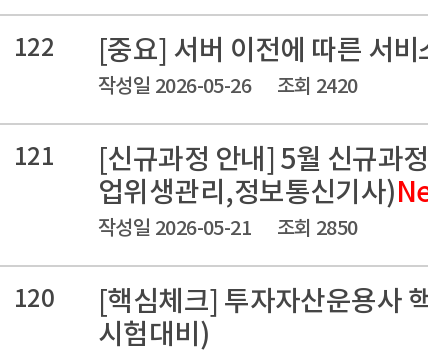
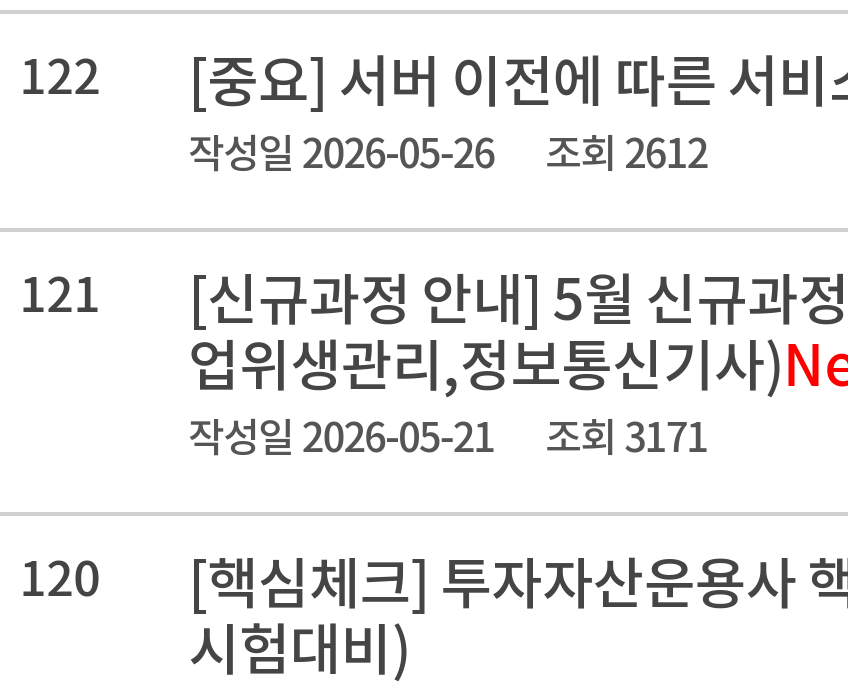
[98,73,358,99] 작성일 2026-05-26 조회 2420 -> [188,128,707,180] 작성일 2026-05-26 조회 2612
[98,215,358,241] 작성일 2026-05-21 조회 2850 -> [188,412,707,464] 작성일 2026-05-21 조회 3171

